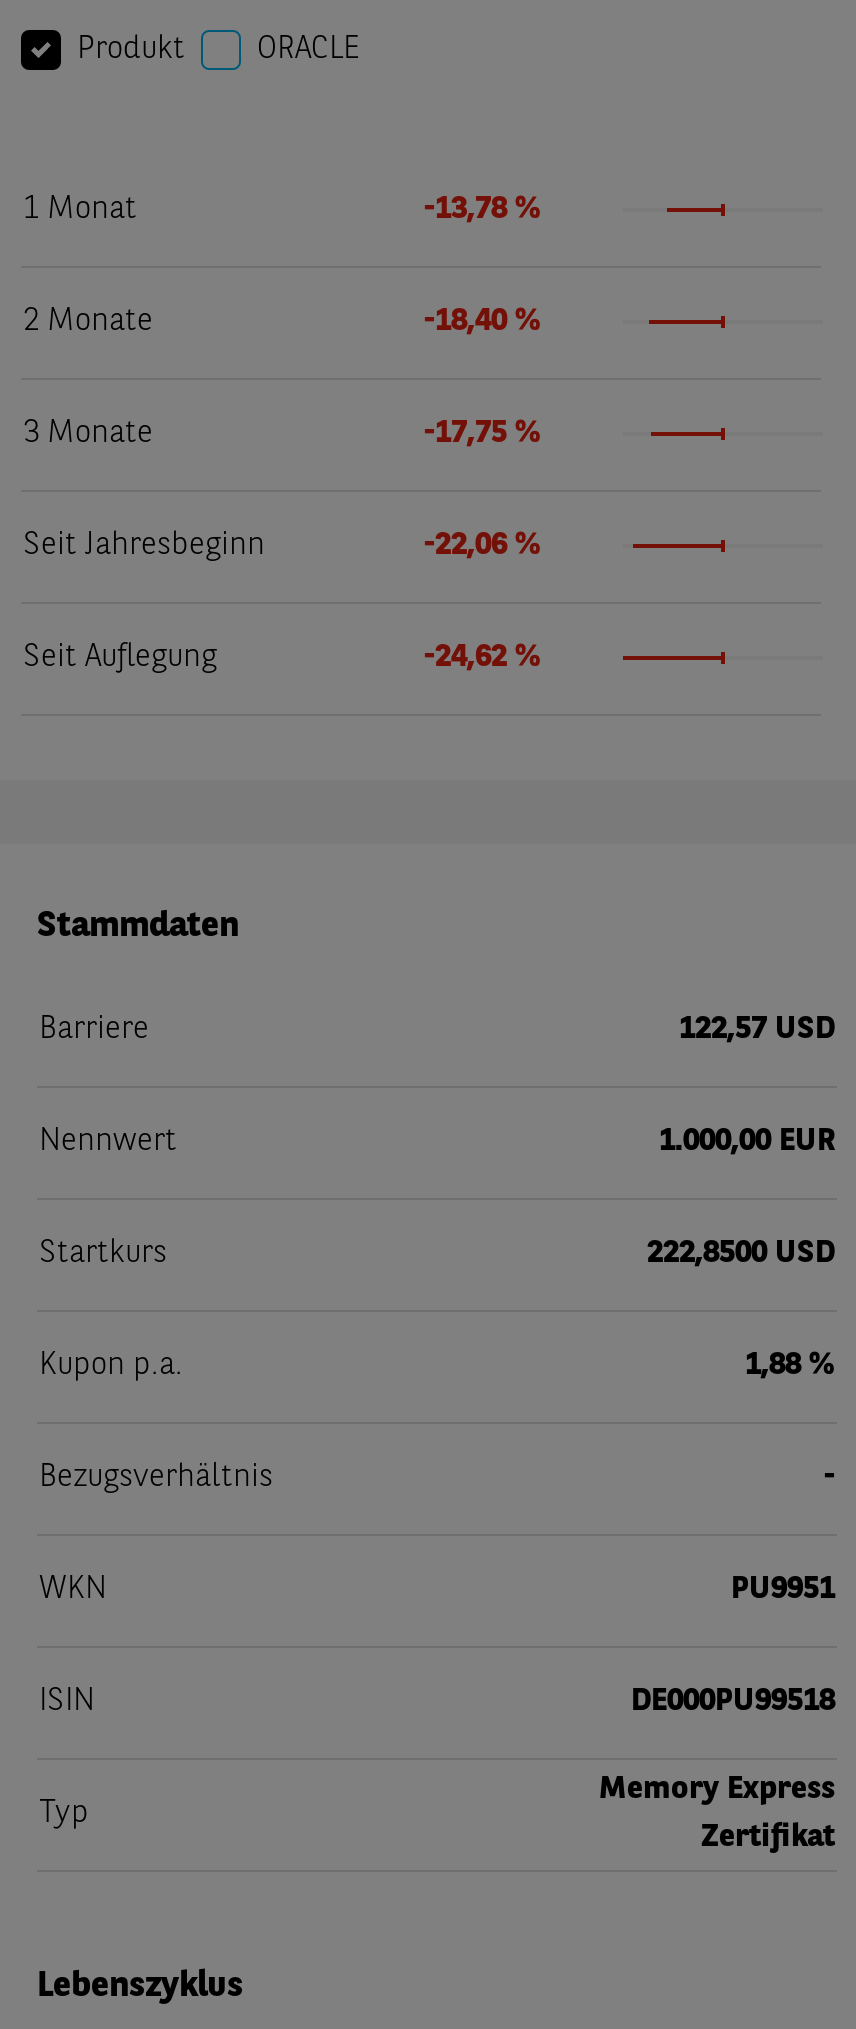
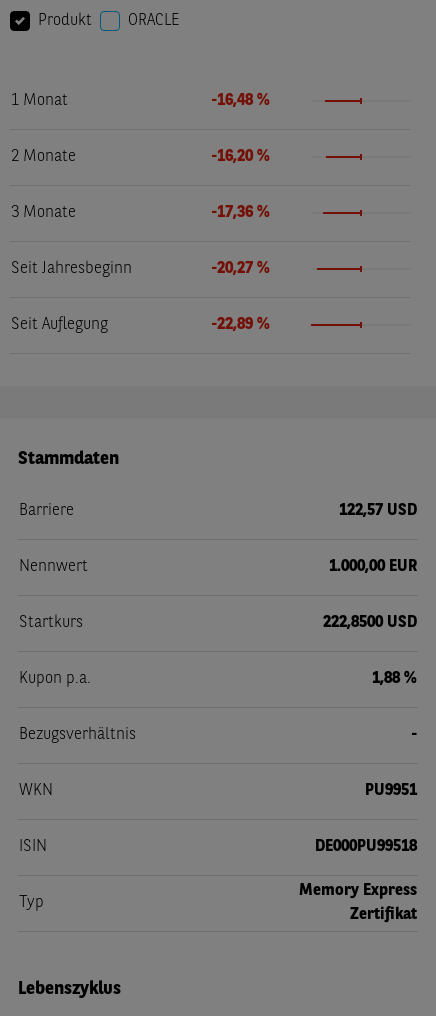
[423,193,541,225] -13,78 % -> [211,93,270,109] -16,48 %
[423,305,541,337] -18,40 % -> [211,149,270,165] -16,20 %
[423,417,541,449] -17,75 % -> [211,205,270,221] -17,36 %
[423,529,541,561] -22,06 % -> [211,261,270,277] -20,27 %
[423,641,541,673] -24,62 % -> [211,317,270,333] -22,89 %

